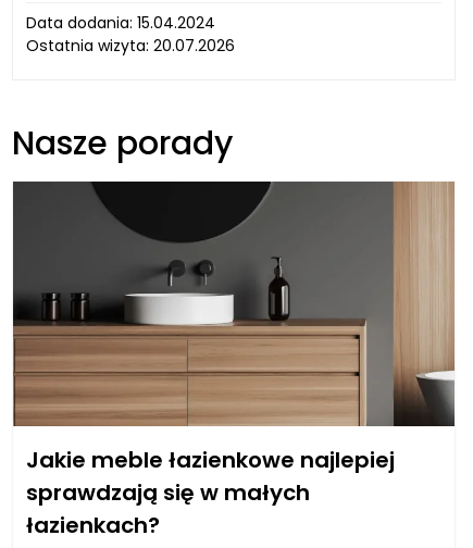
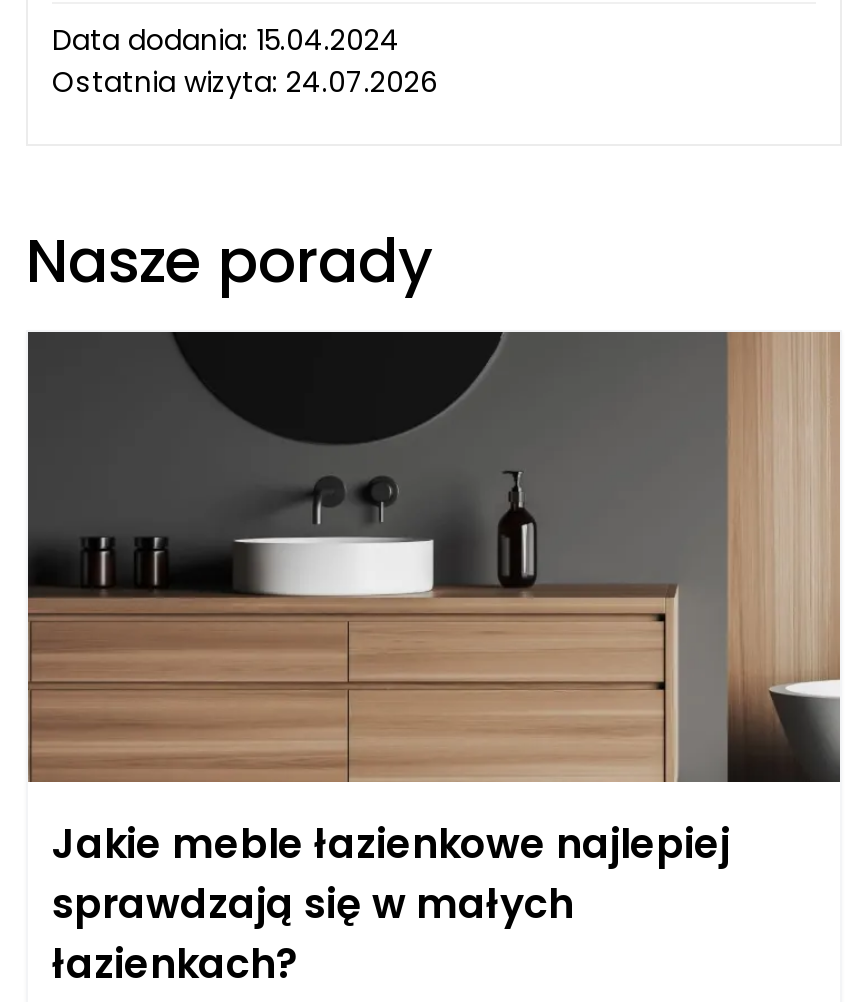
[26,35,235,57] Ostatnia wizyta: 20.07.2026 -> [52,62,438,102] Ostatnia wizyta: 24.07.2026

